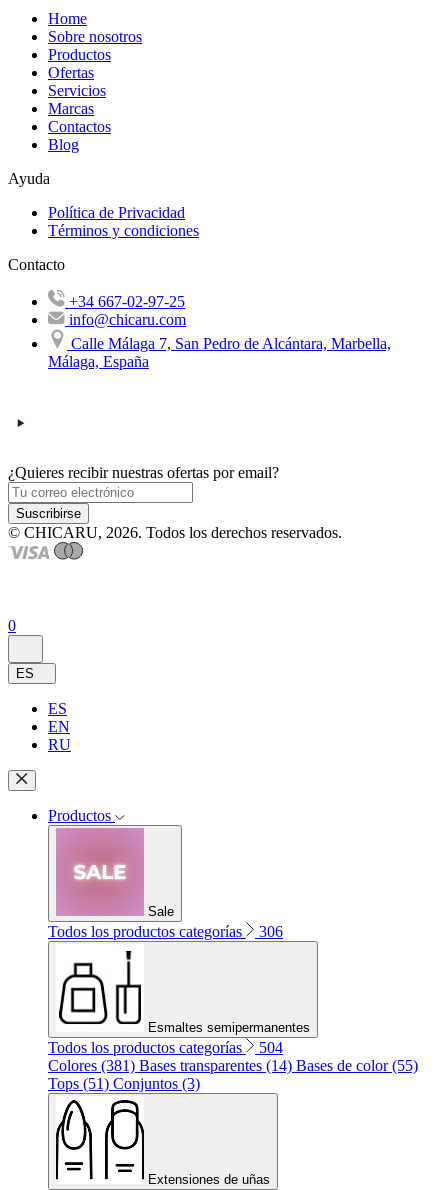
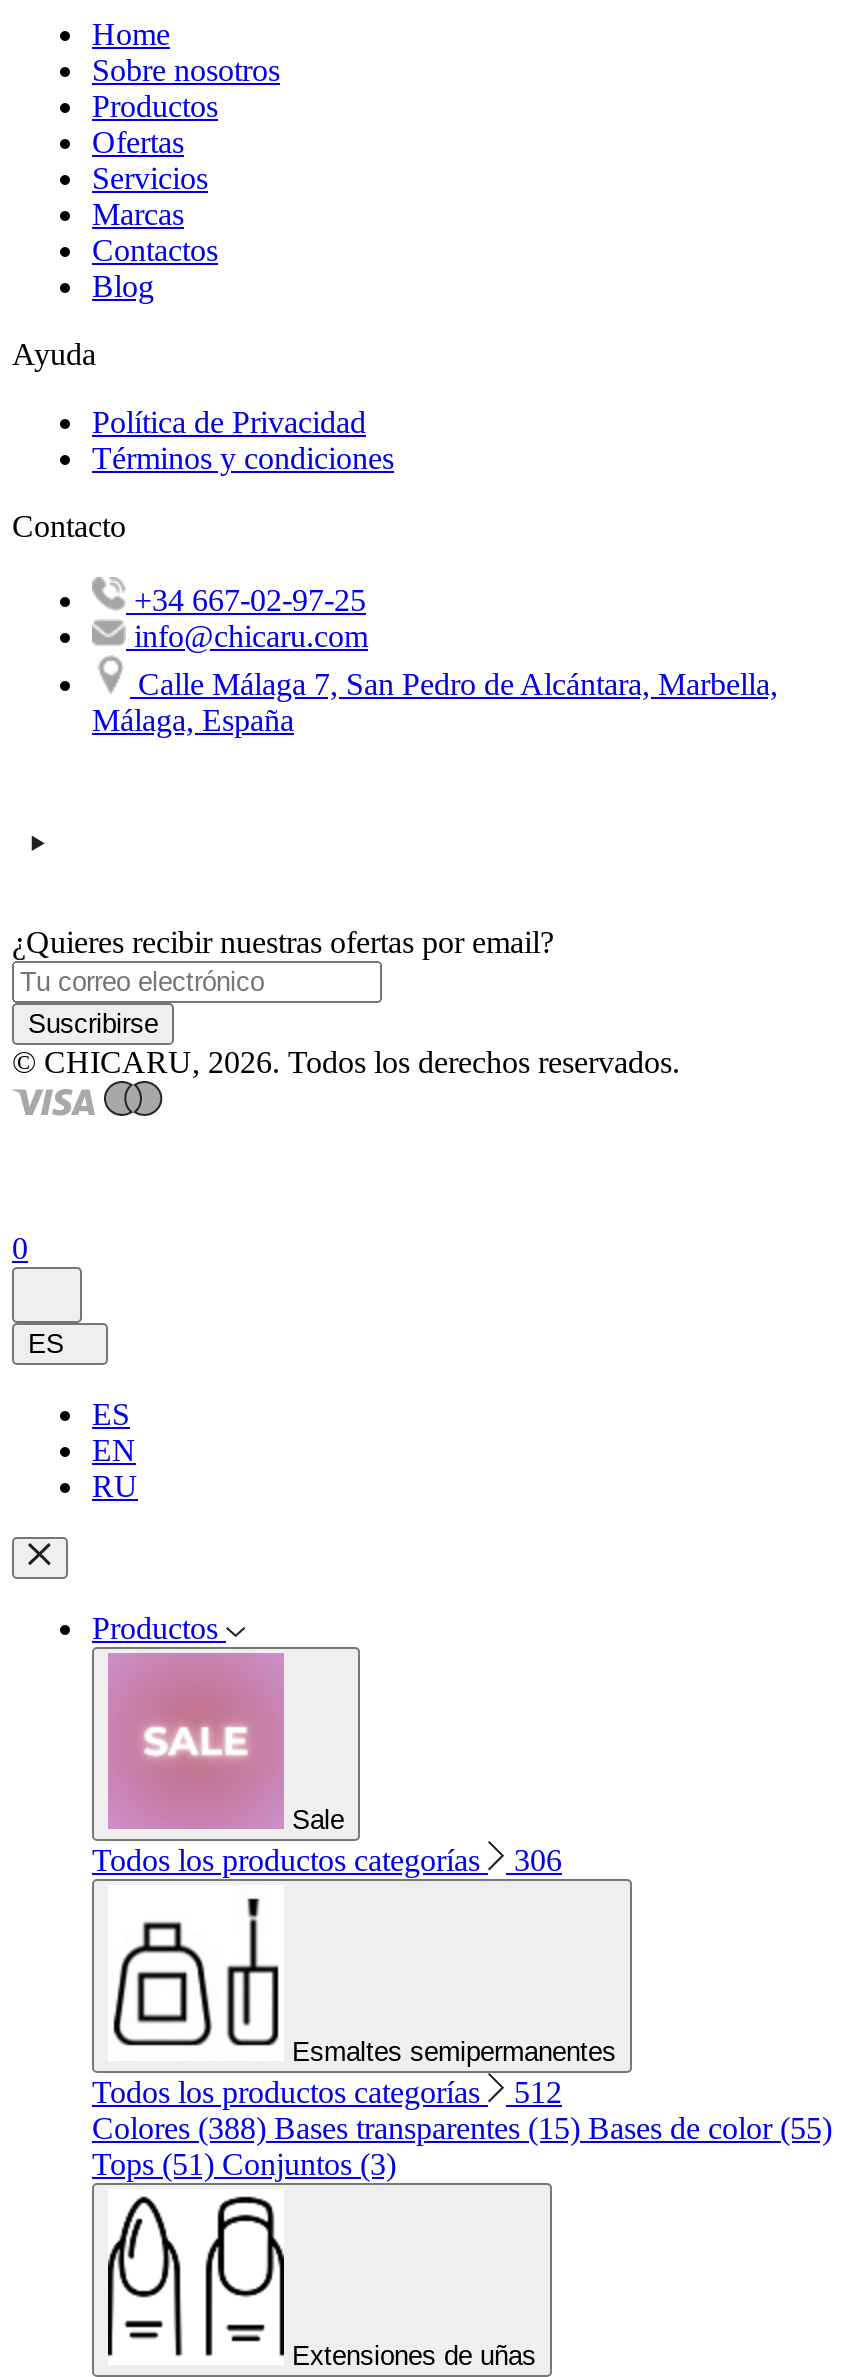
[48,1039,283,1056] Todos los productos categorías 504 -> [92,2075,562,2109] Todos los productos categorías 512
[48,1057,418,1074] Colores (381) Bases transparentes (14) Bases de color (55) -> [92,2111,832,2145] Colores (388) Bases transparentes (15) Bases de color (55)

